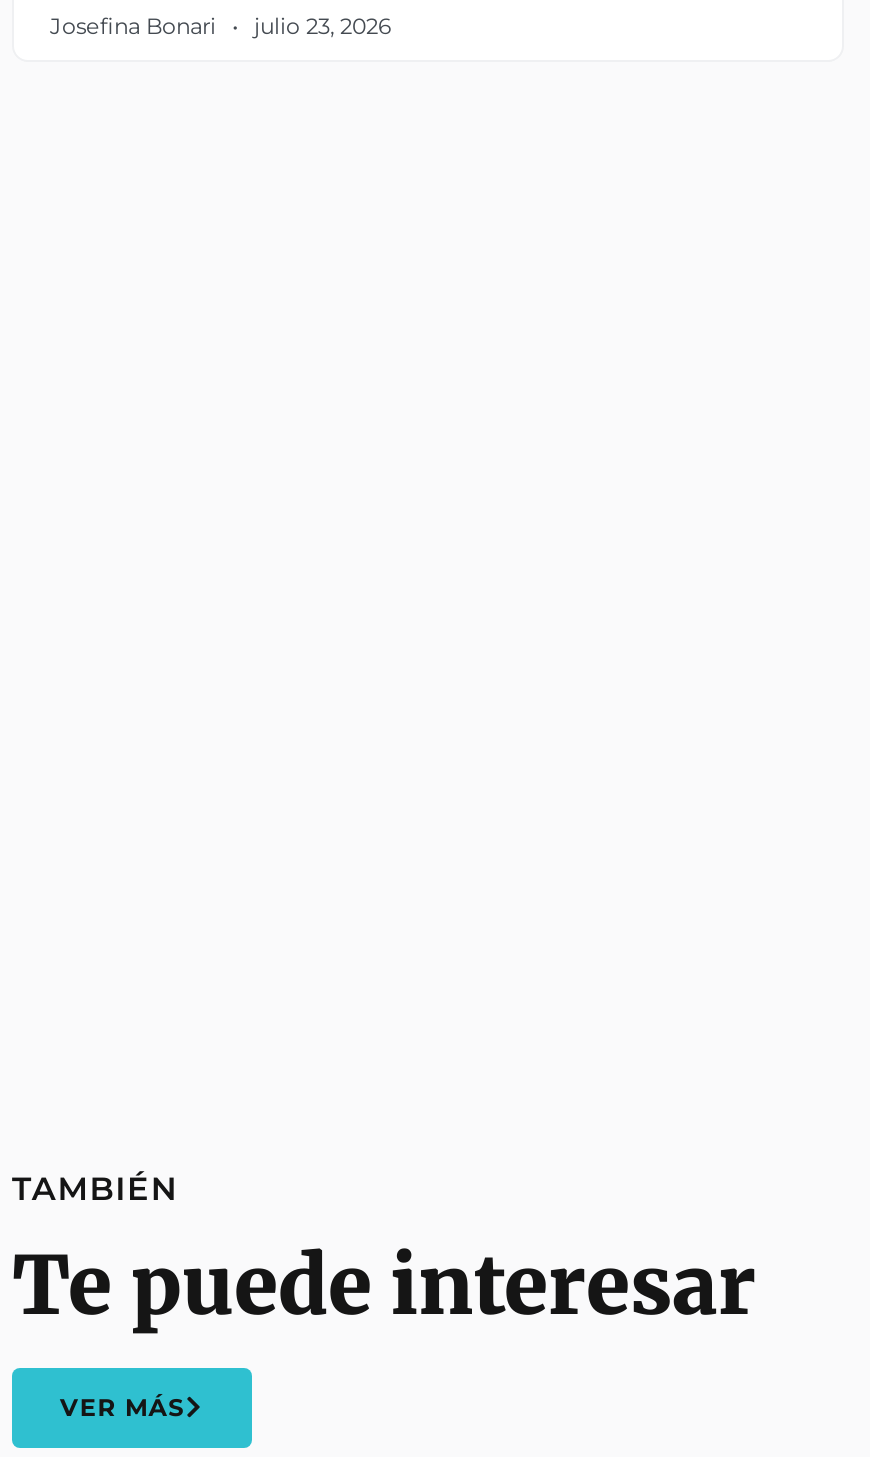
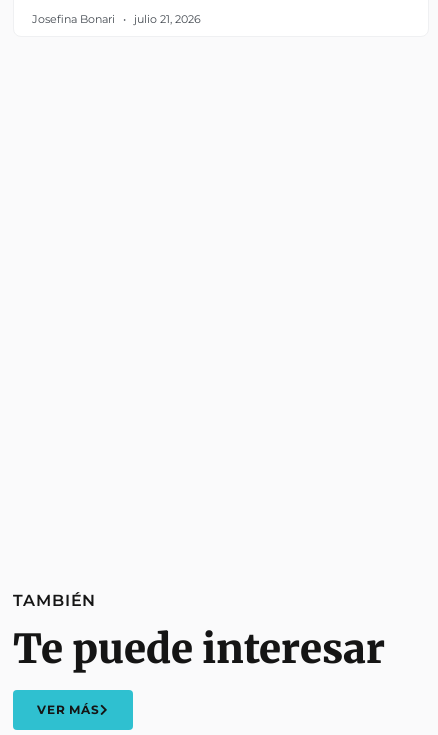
[50,11,392,39] Josefina Bonari julio 23, 2026 -> [32,11,201,25] Josefina Bonari julio 21, 2026

